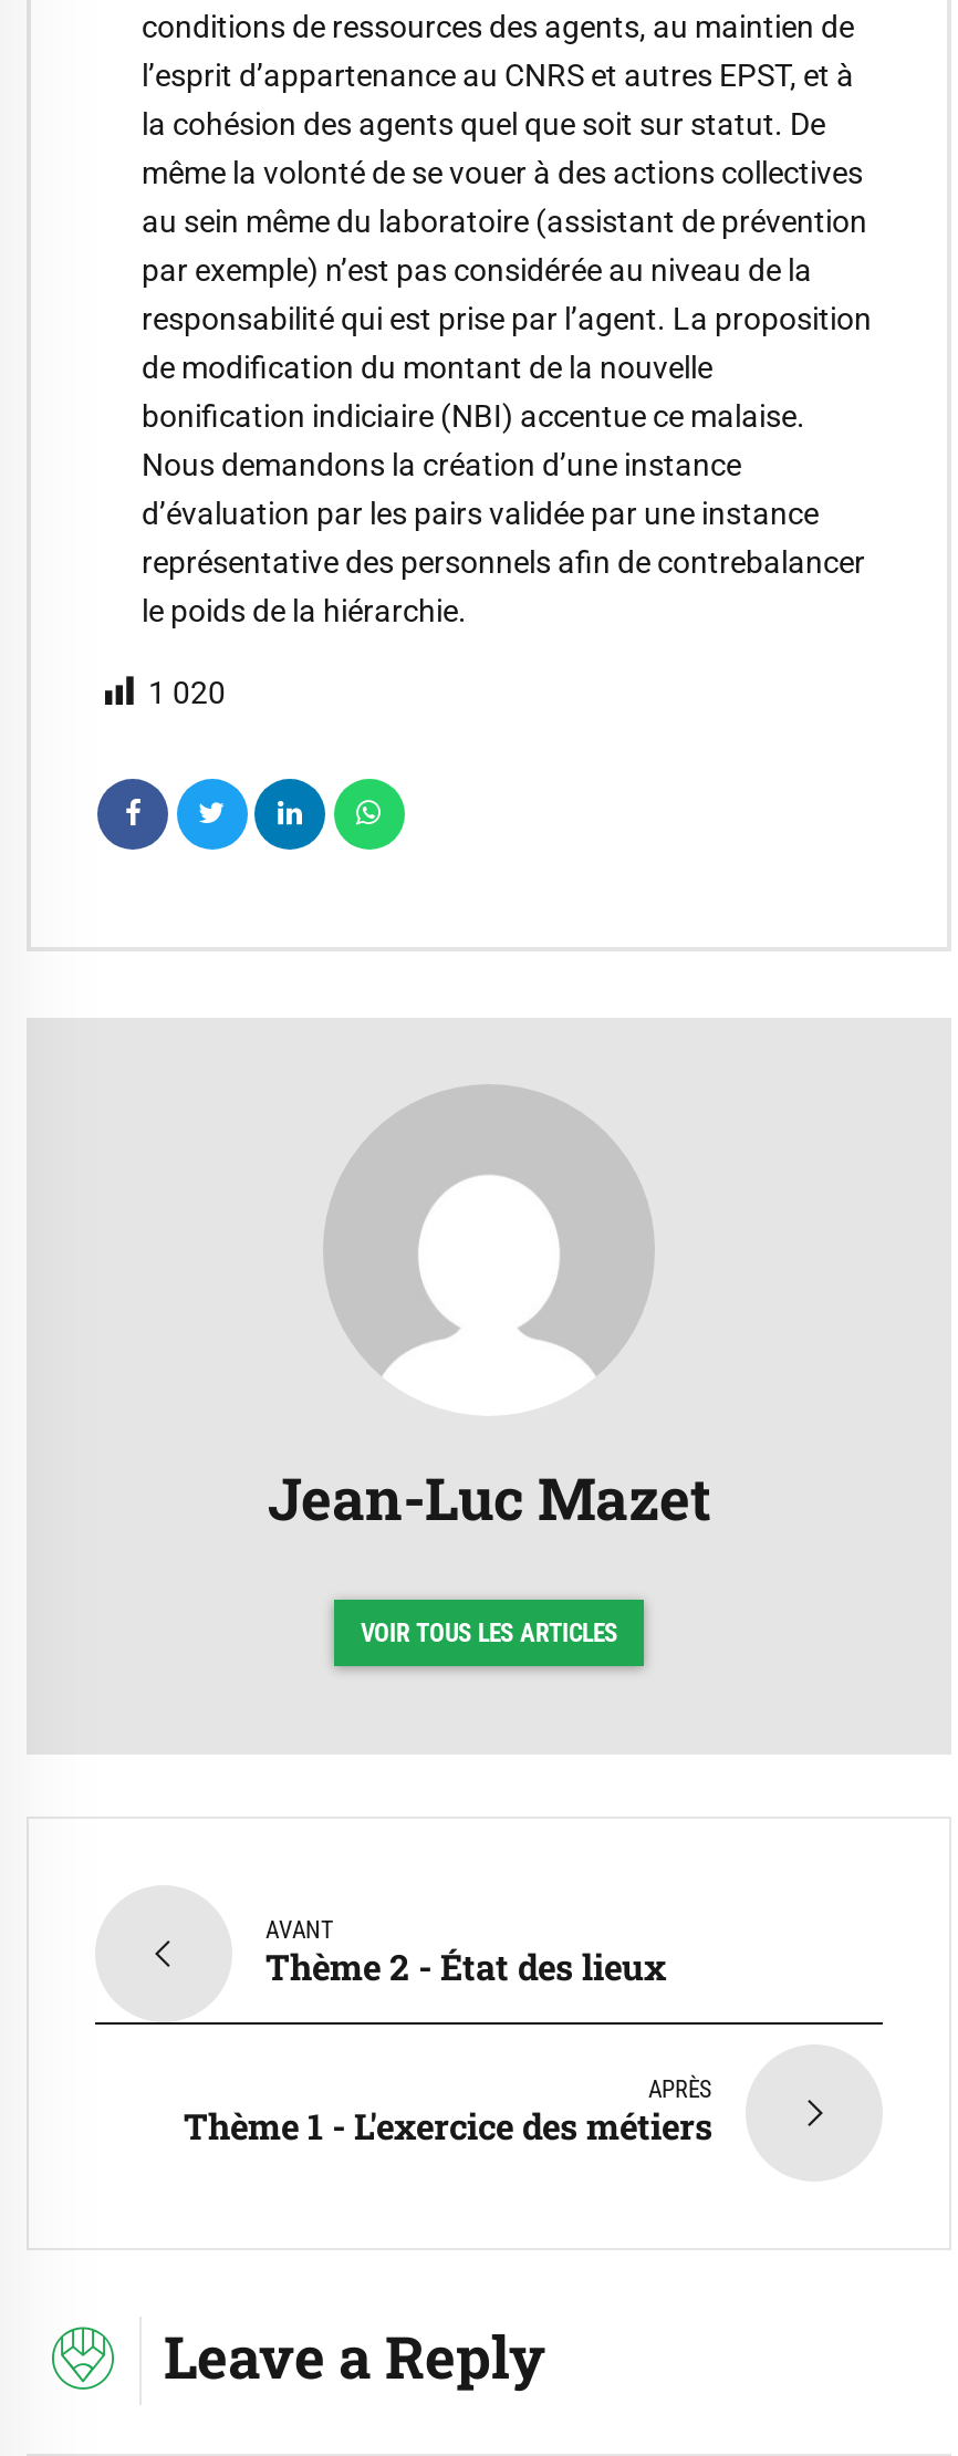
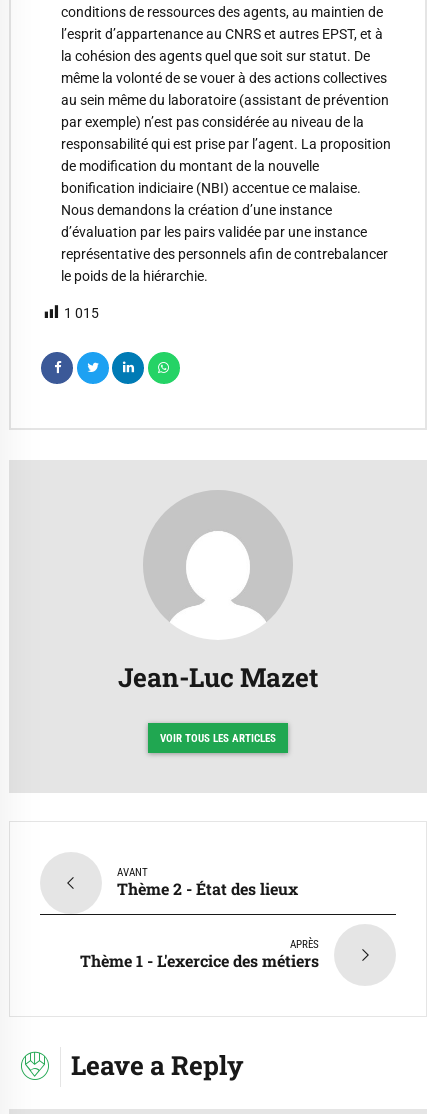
[148,675,226,710] 1 020 -> [64,305,99,321] 1 015

